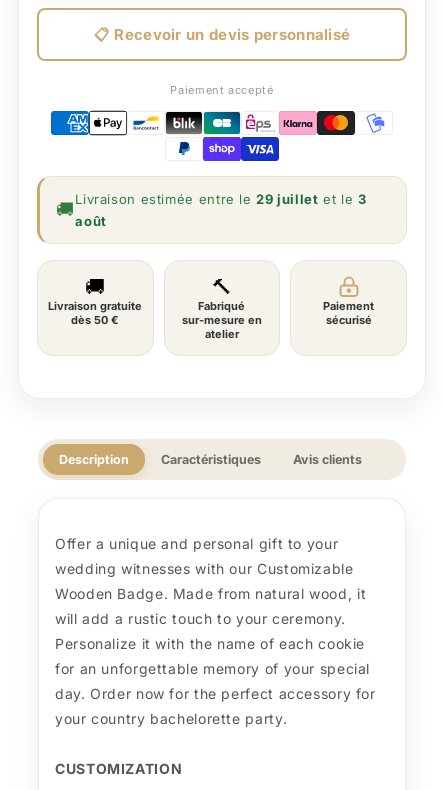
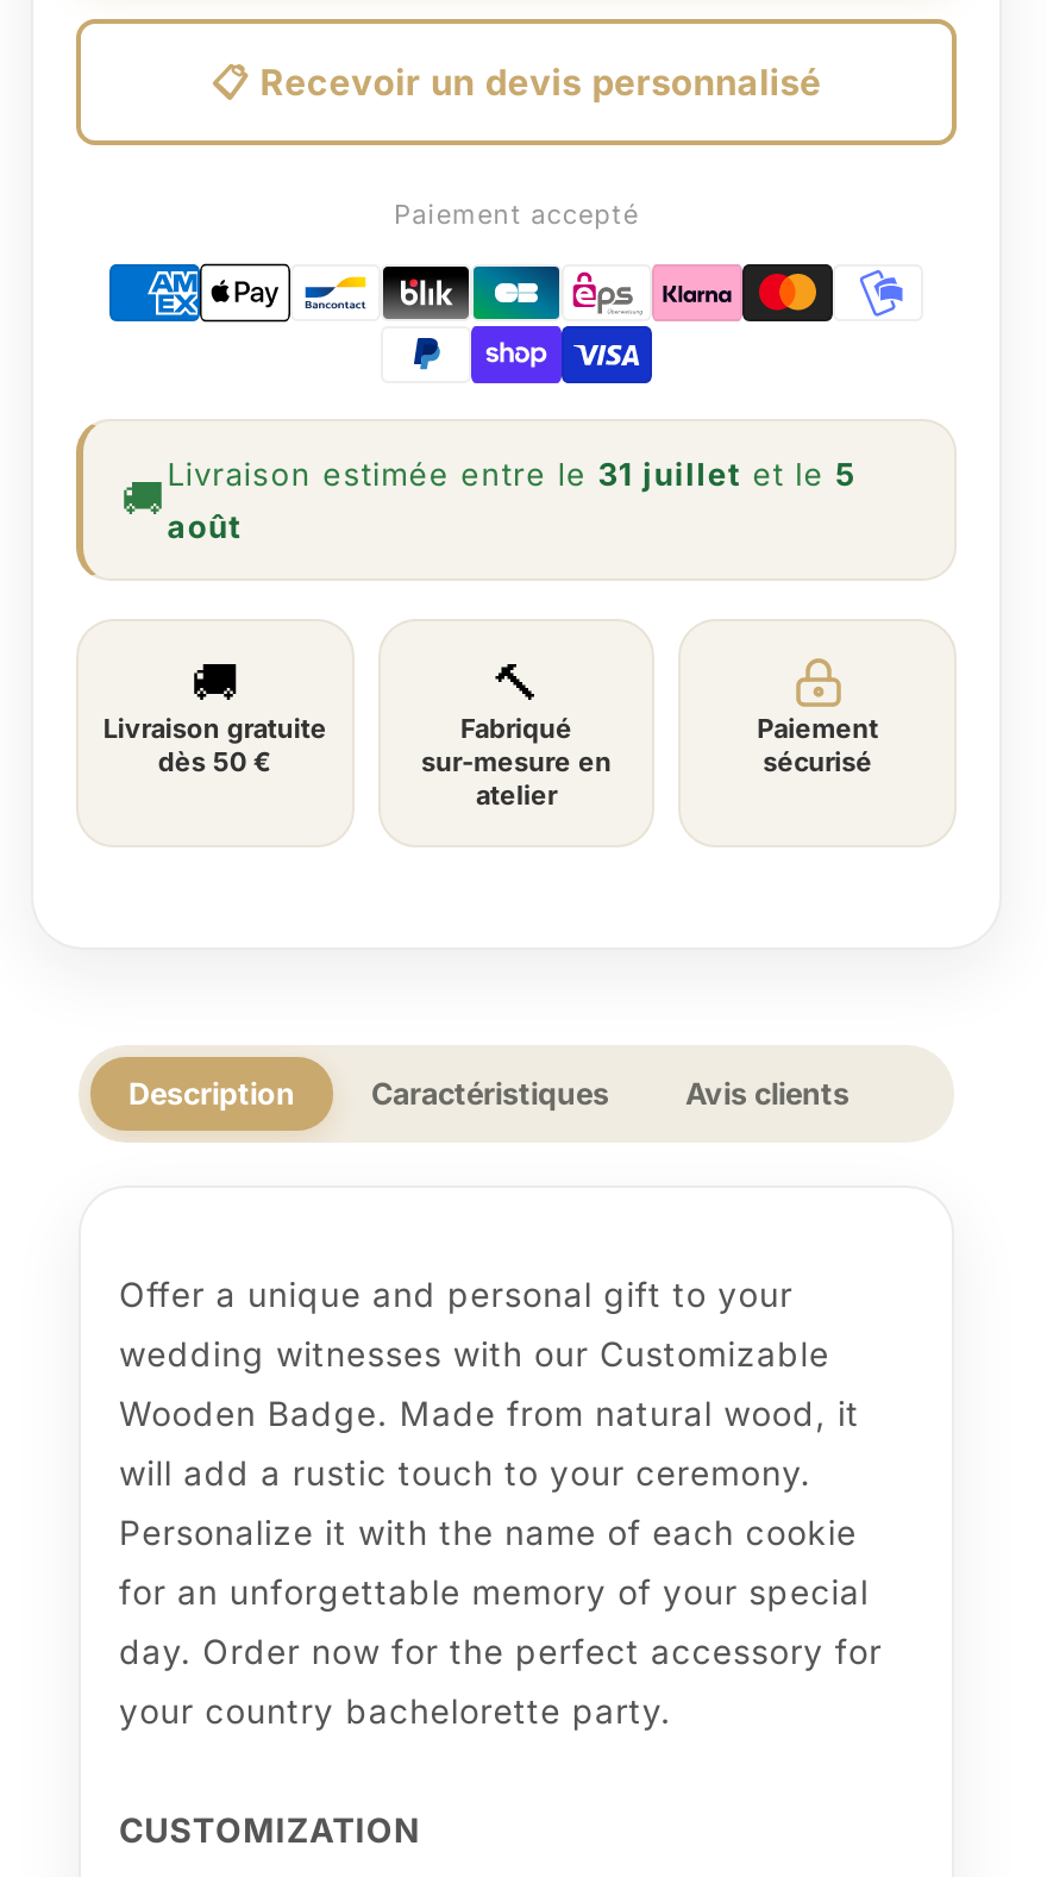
[75,191,367,207] Livraison estimée entre le 29 juillet et le 3 -> [167,455,856,493] Livraison estimée entre le 31 juillet et le 5

